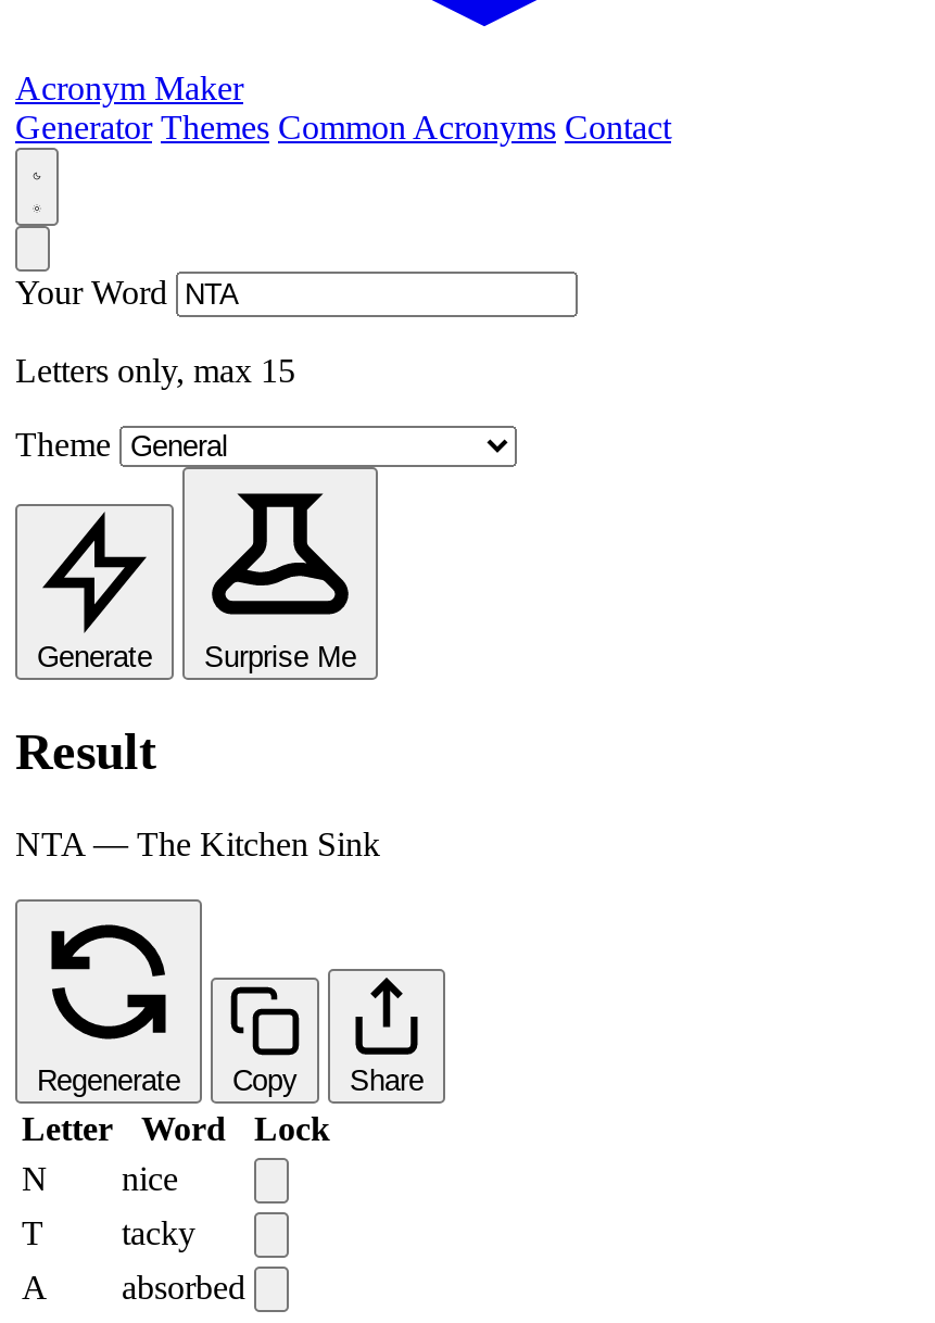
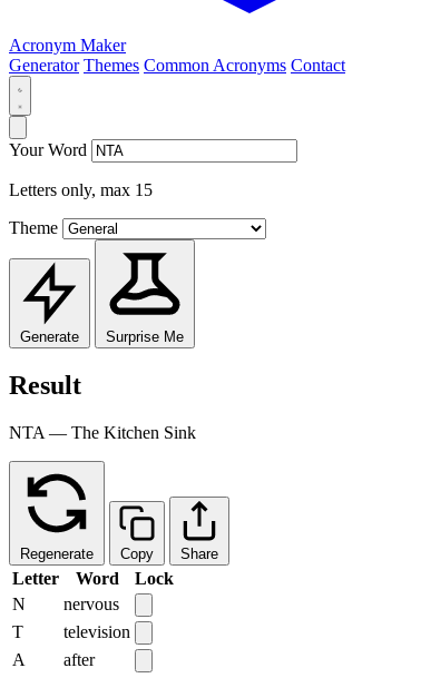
[122,1160,178,1197] nice -> [63,594,119,613] nervous
[122,1214,195,1251] tacky -> [63,622,130,641] television
[122,1268,245,1305] absorbed -> [63,650,95,669] after

